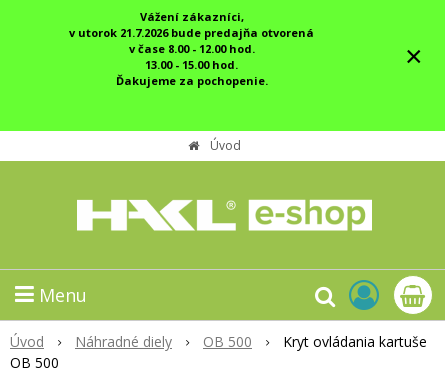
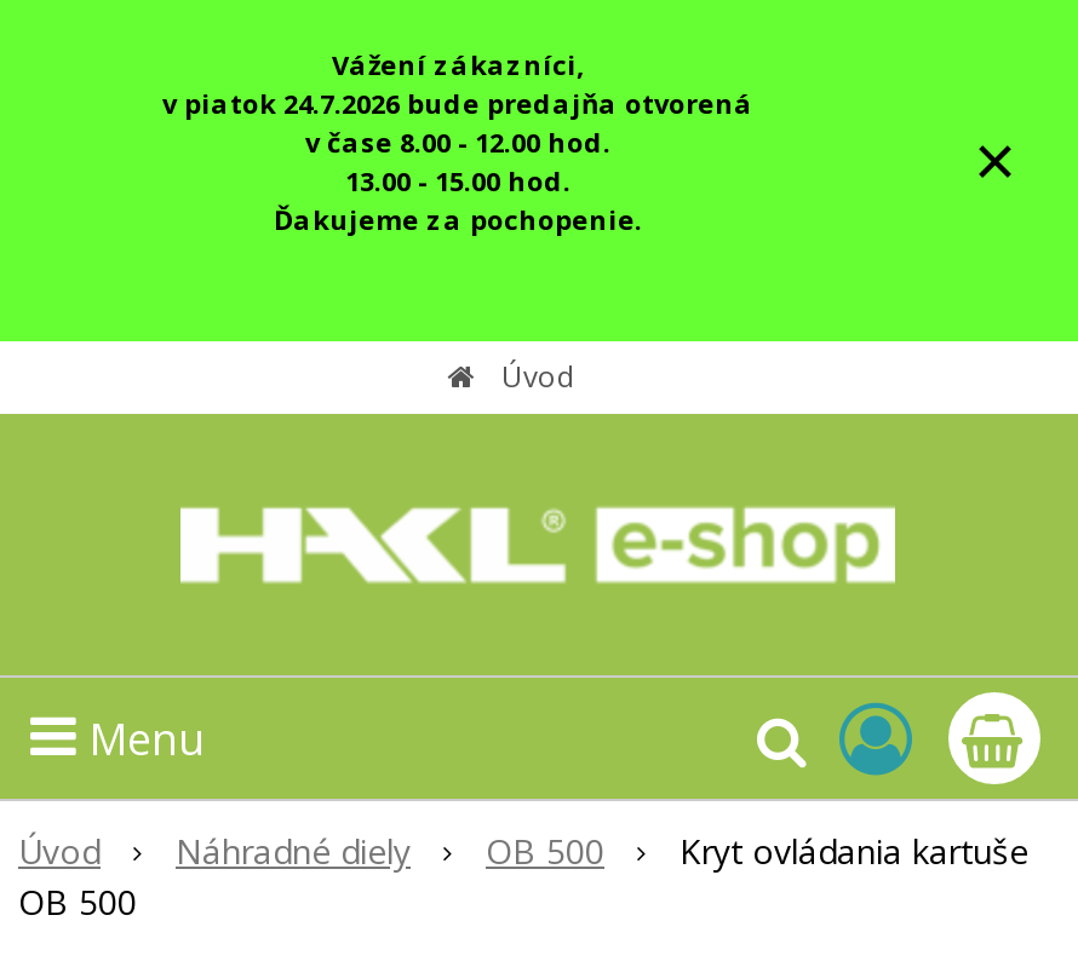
[69,25,314,40] v utorok 21.7.2026 bude predajňa otvorená -> [162,85,753,121] v piatok 24.7.2026 bude predajňa otvorená

